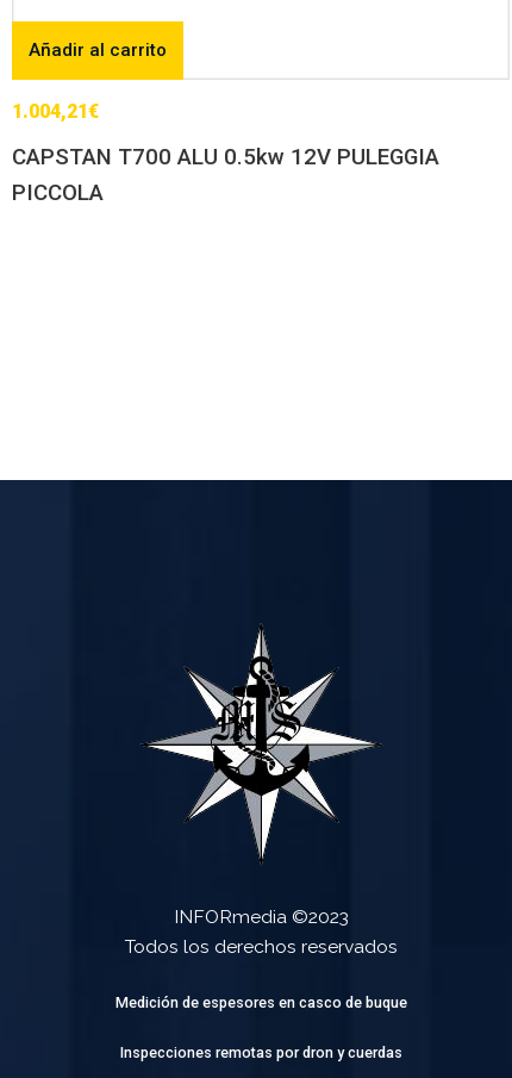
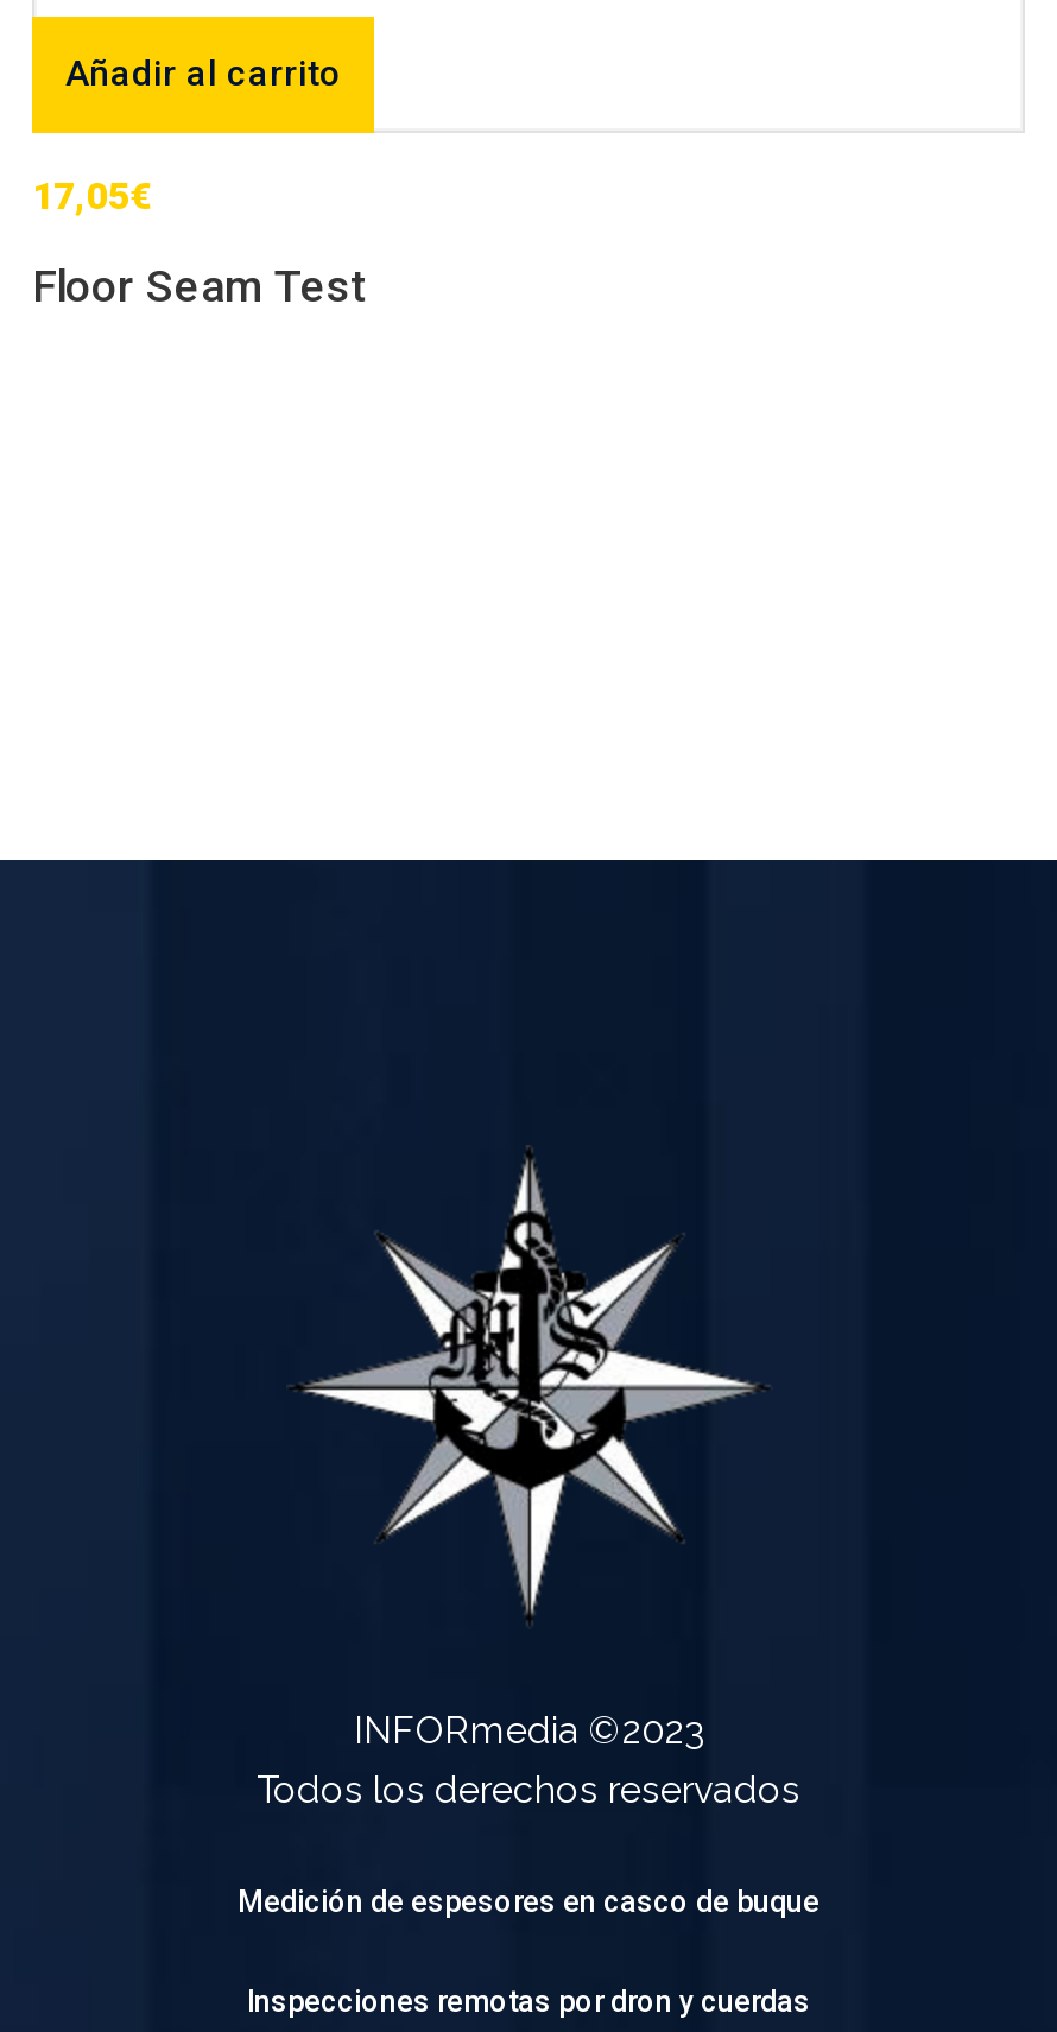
[12,99,99,122] 1.004,21€ -> [32,172,151,217] 17,05€
[12,144,439,205] CAPSTAN T700 ALU 0.5kw 12V PULEGGIA | PICCOLA -> [32,260,367,312] Floor Seam Test

